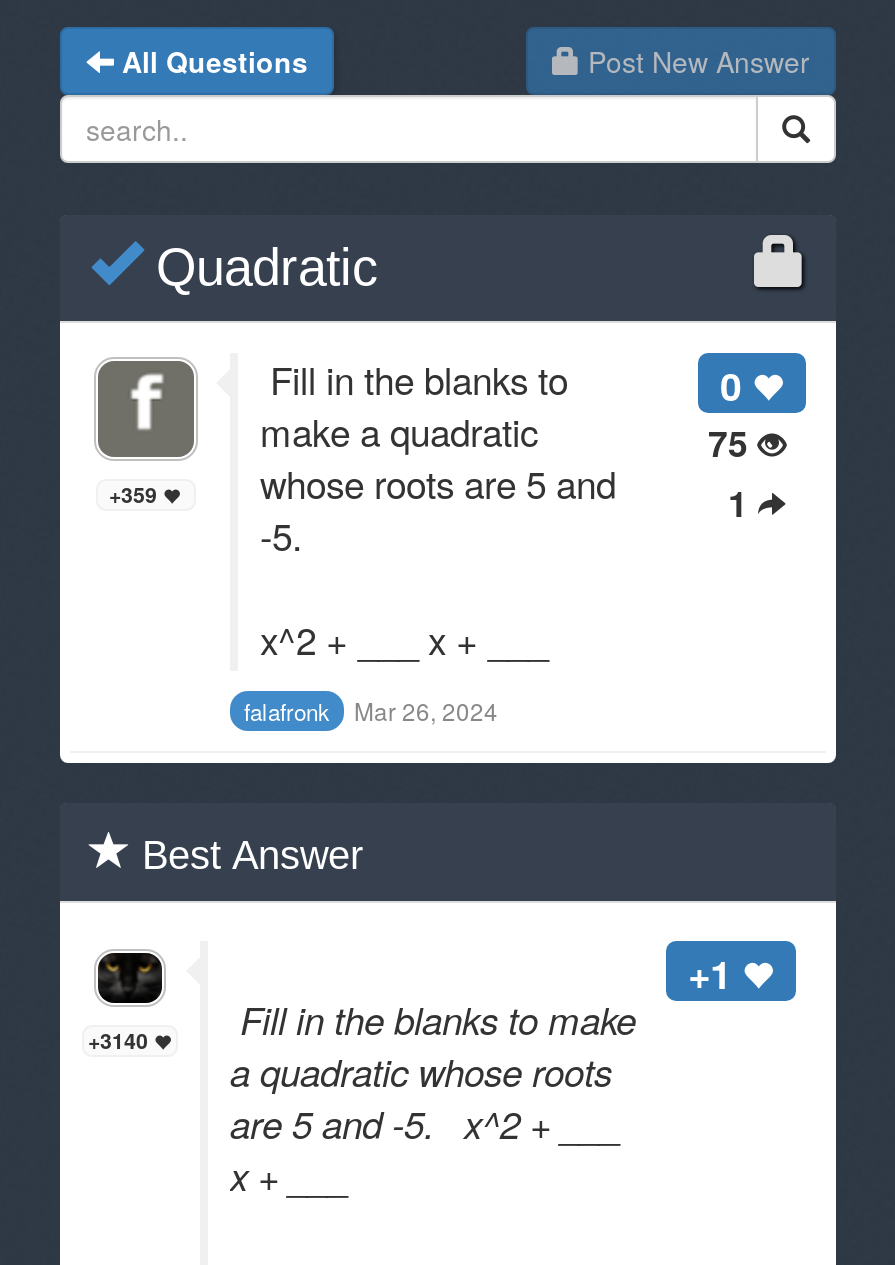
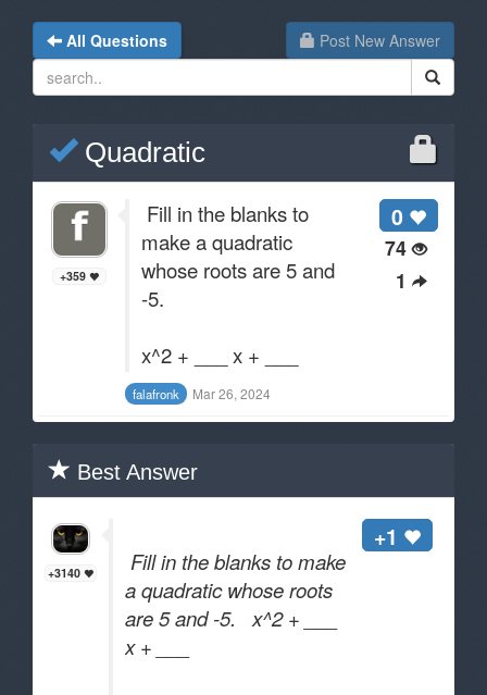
[708,417,758,467] 75 -> [385,234,412,261] 74

